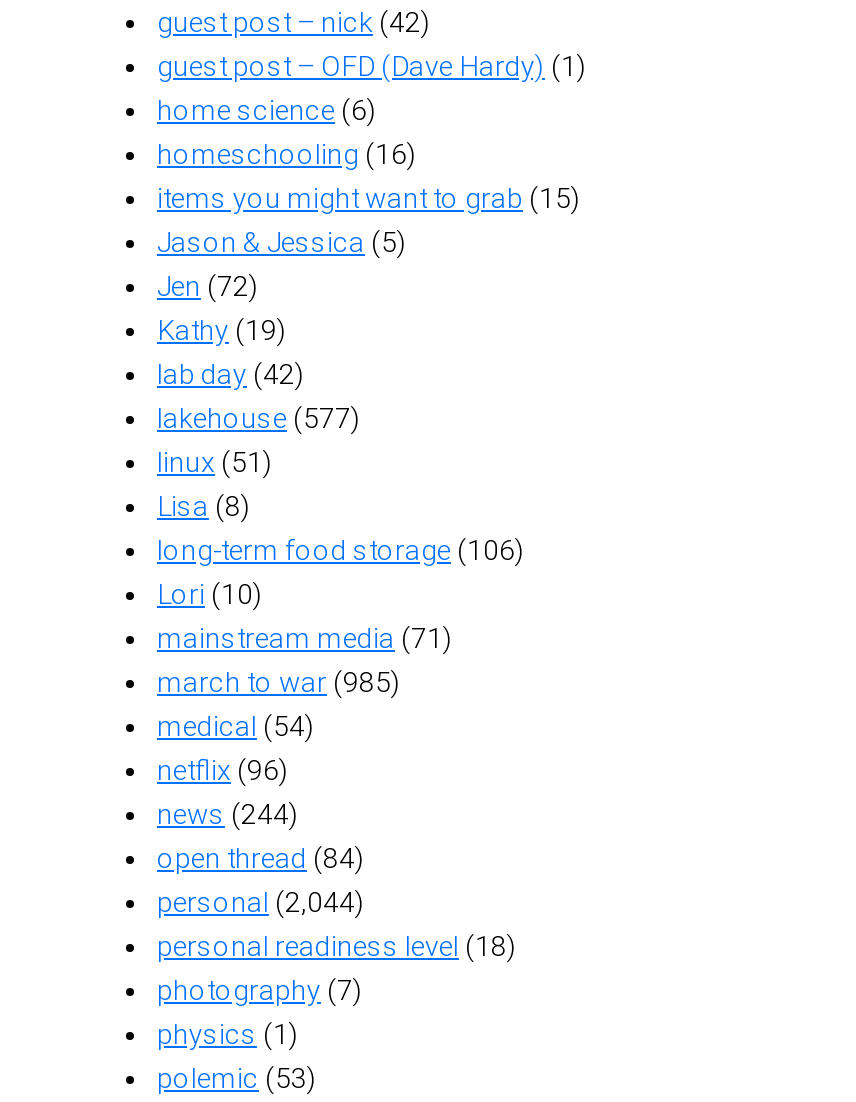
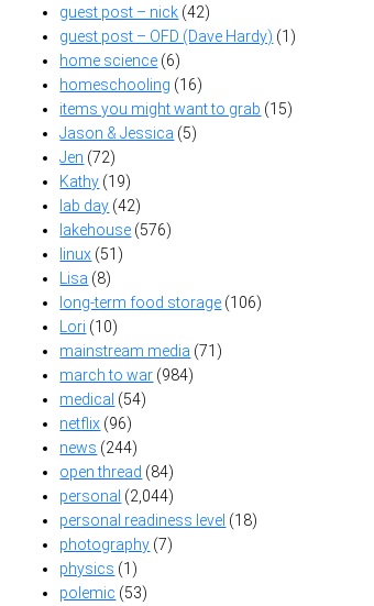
[157,403,361,435] lakehouse (577) -> [60,221,172,239] lakehouse (576)
[157,667,401,699] march to war (985) -> [60,367,194,384] march to war (984)

